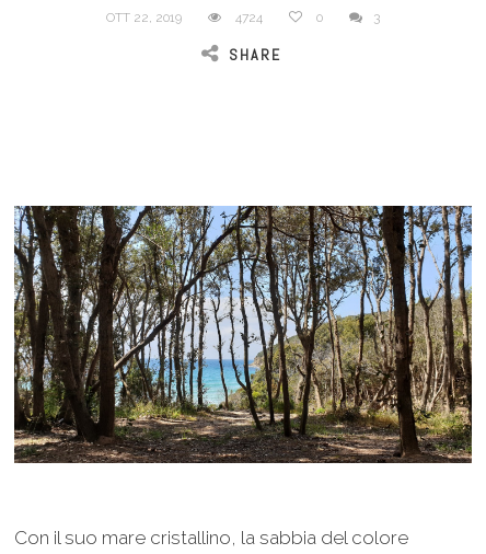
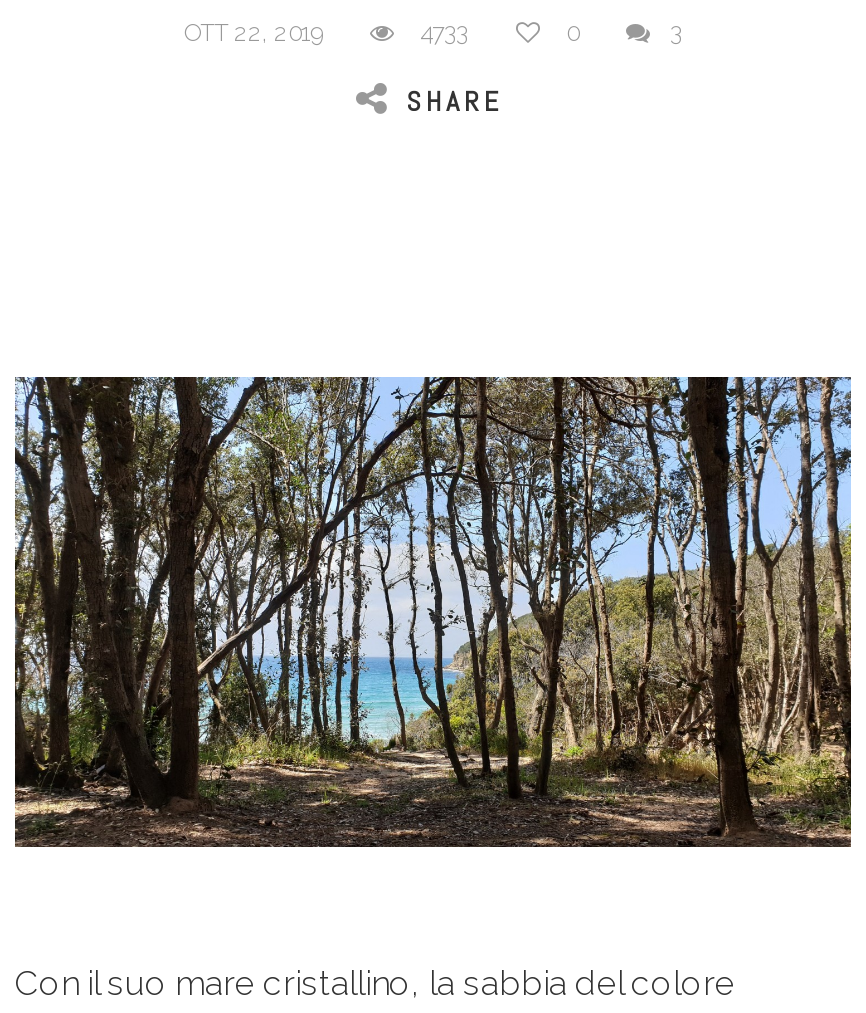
[235,10,263,25] 4724 -> [420,19,468,47] 4733

